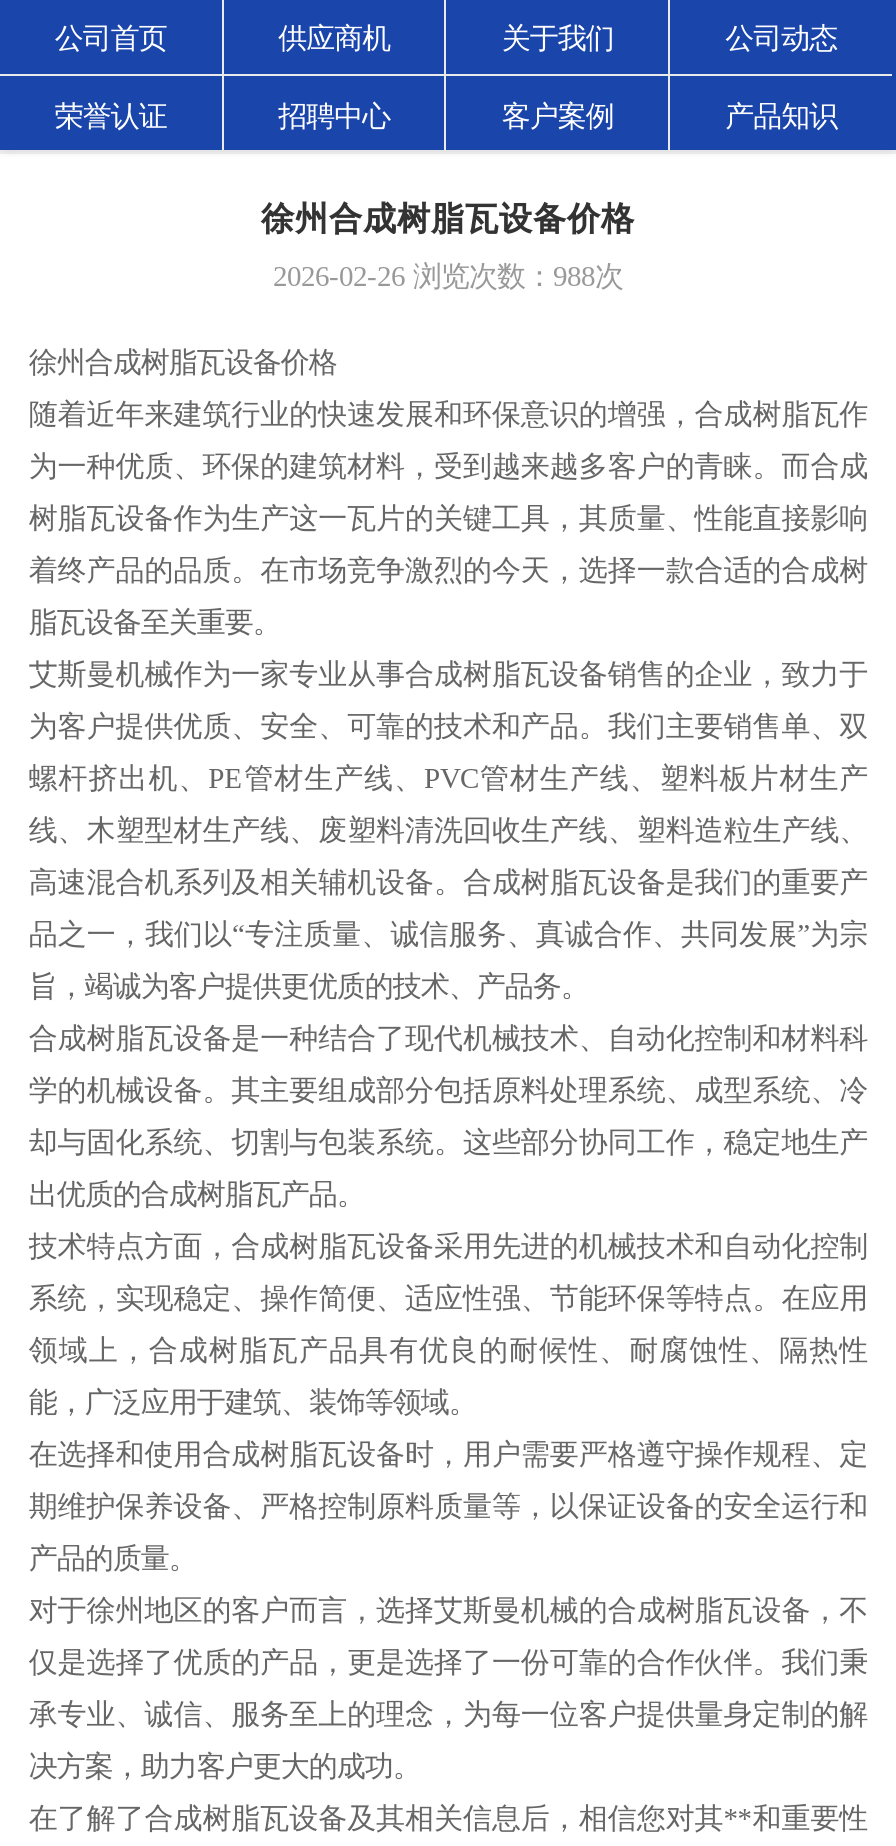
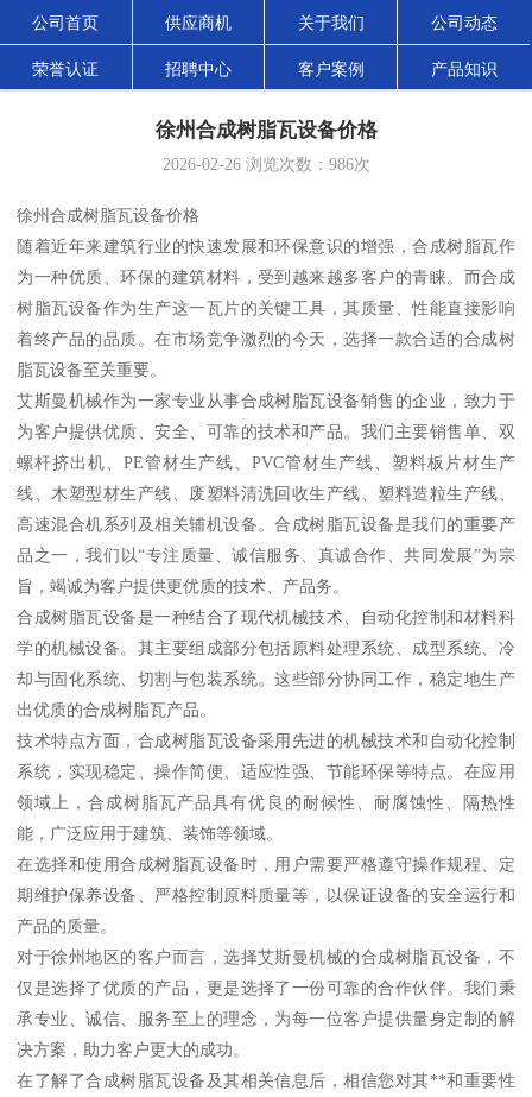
[273,261,623,293] 2026-02-26浏览次数：988次 -> [162,155,370,174] 2026-02-26浏览次数：986次

